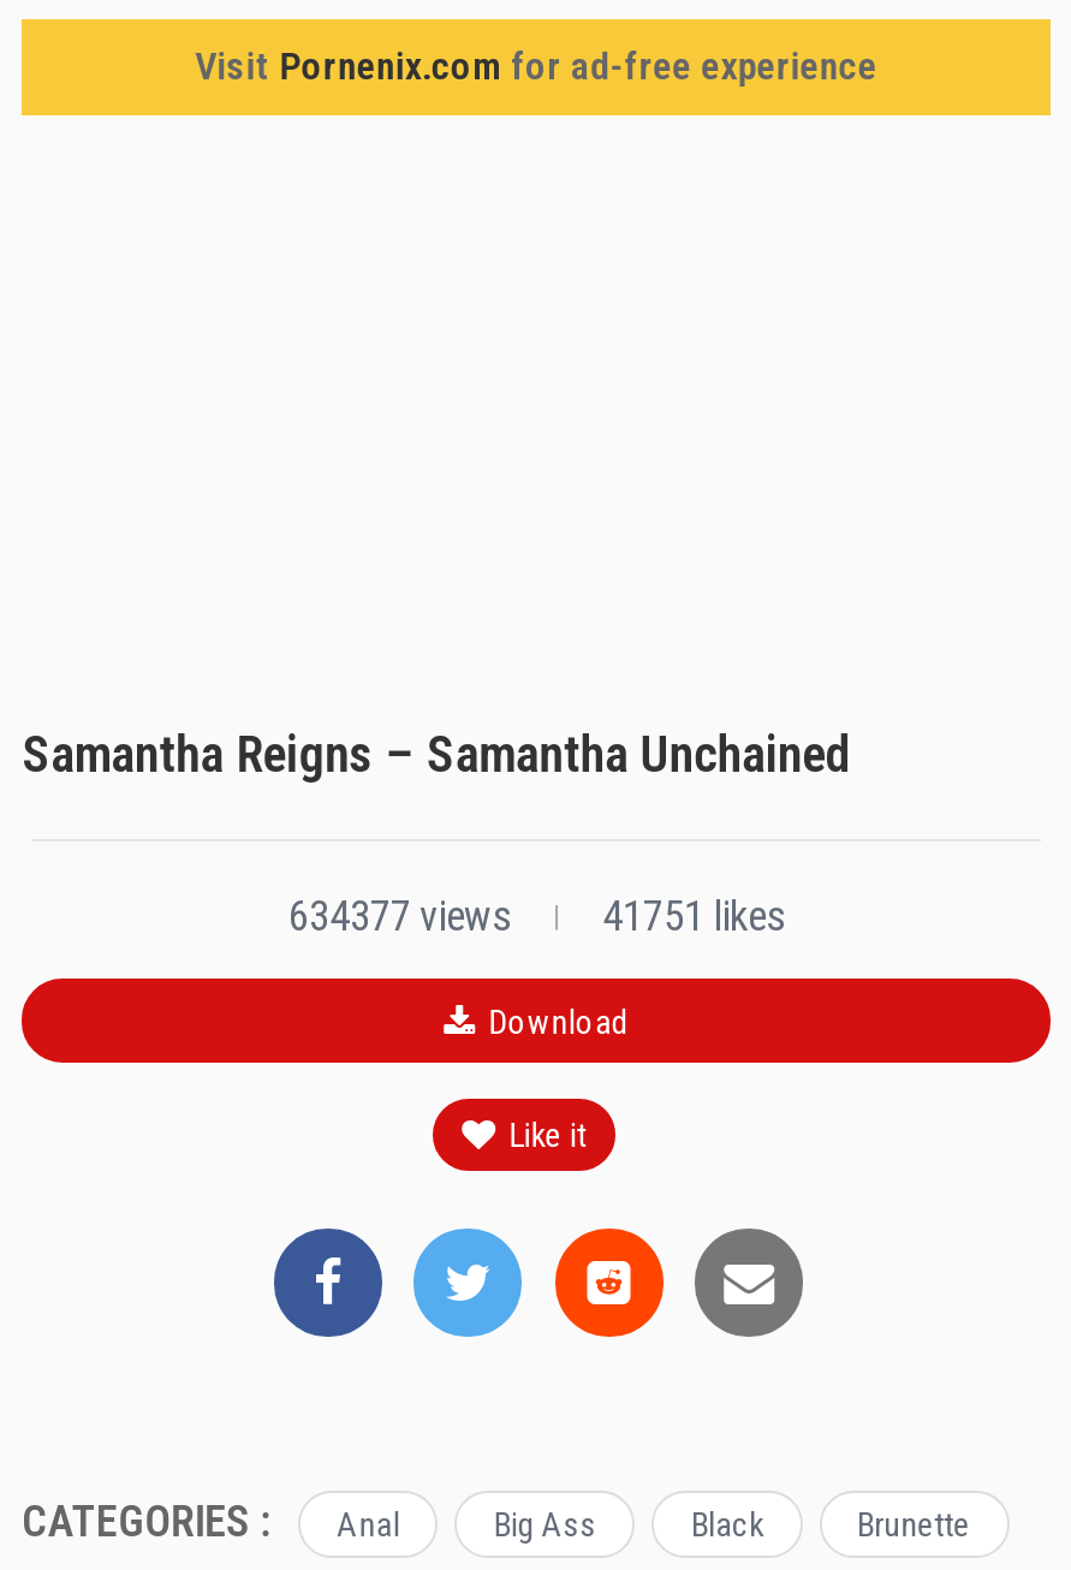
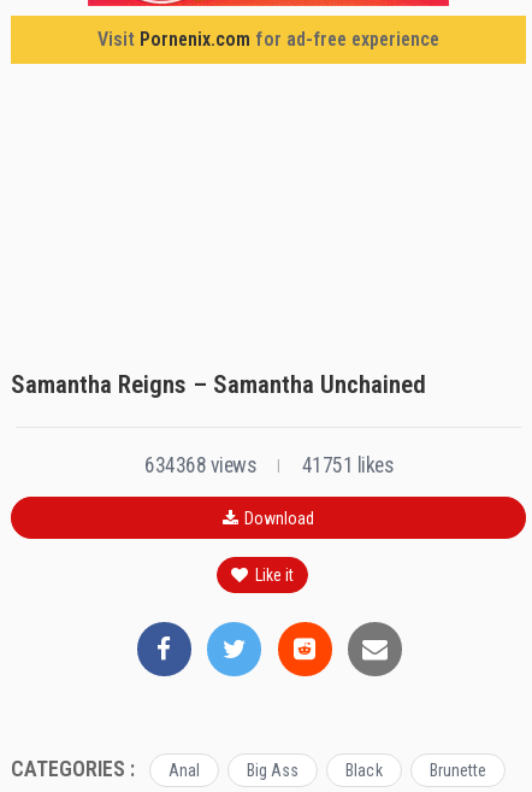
[288,892,510,940] 634377 views -> [144,453,255,477] 634368 views

